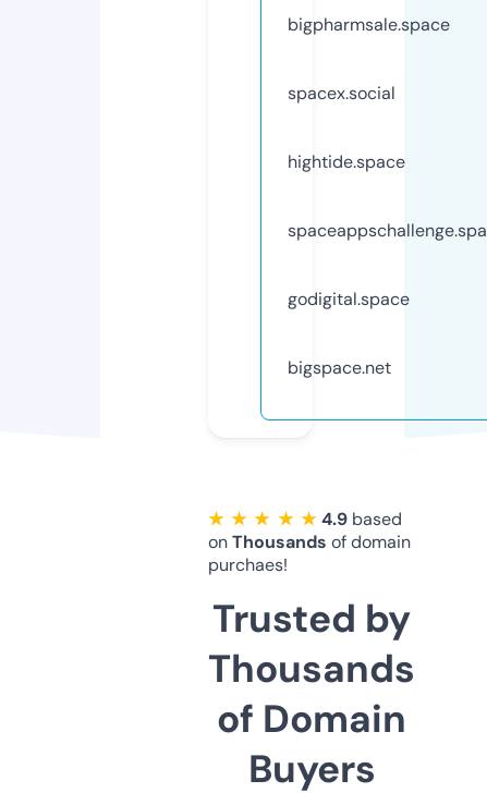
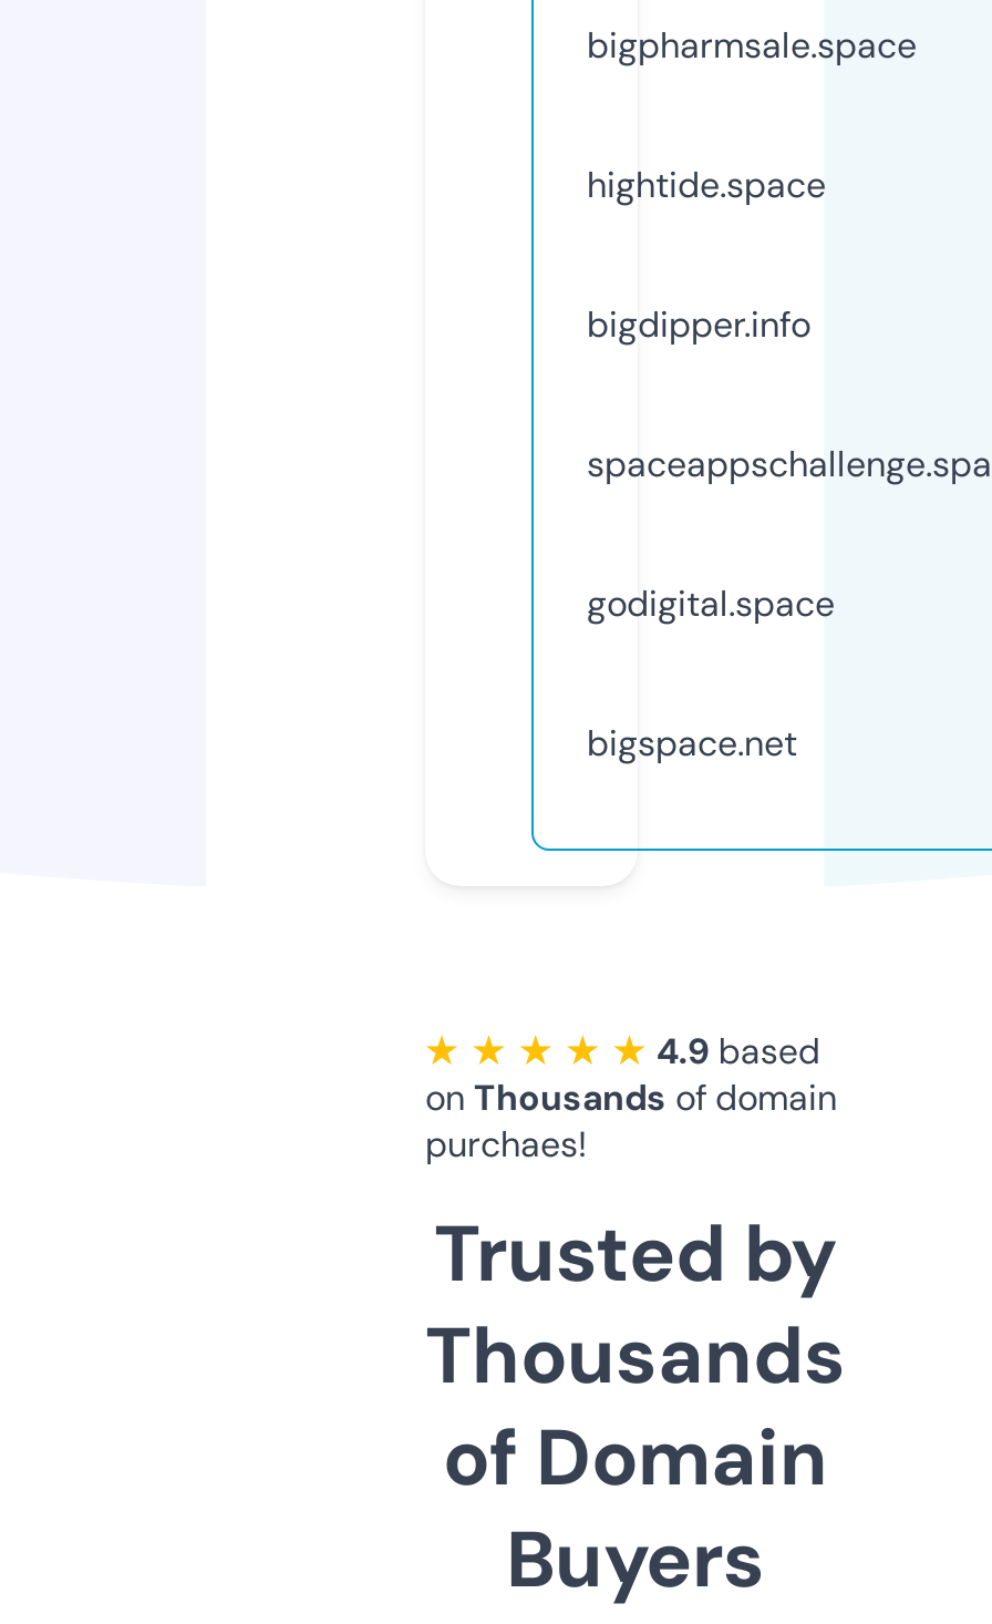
[288,81,395,104] spacex.social -> none
moved [288,150,405,173] -> [587,161,826,208]: hightide.space
none -> [587,301,810,347] bigdipper.info

